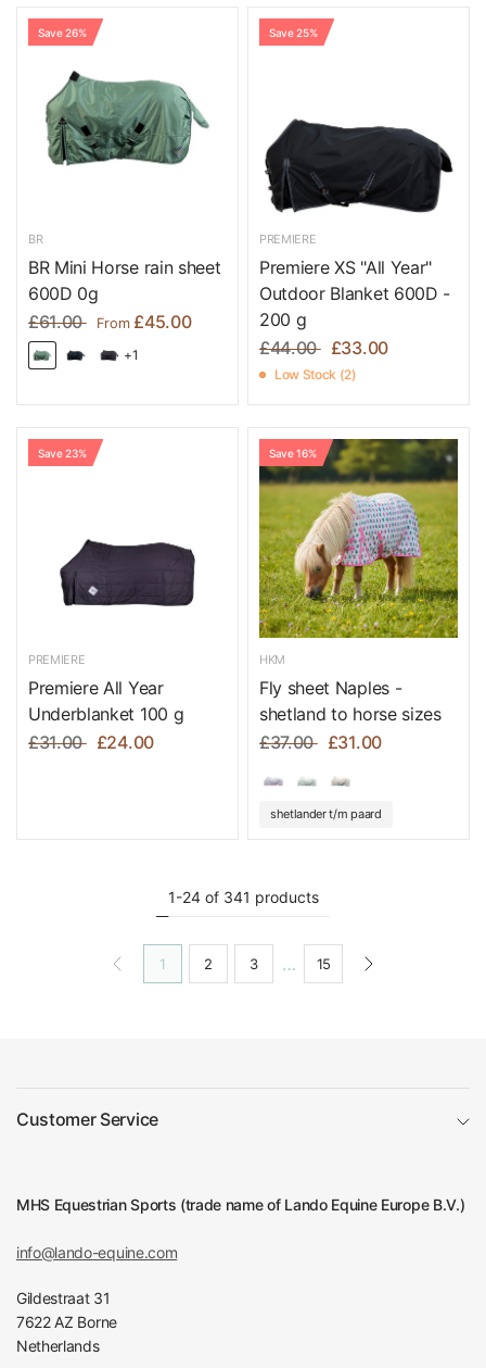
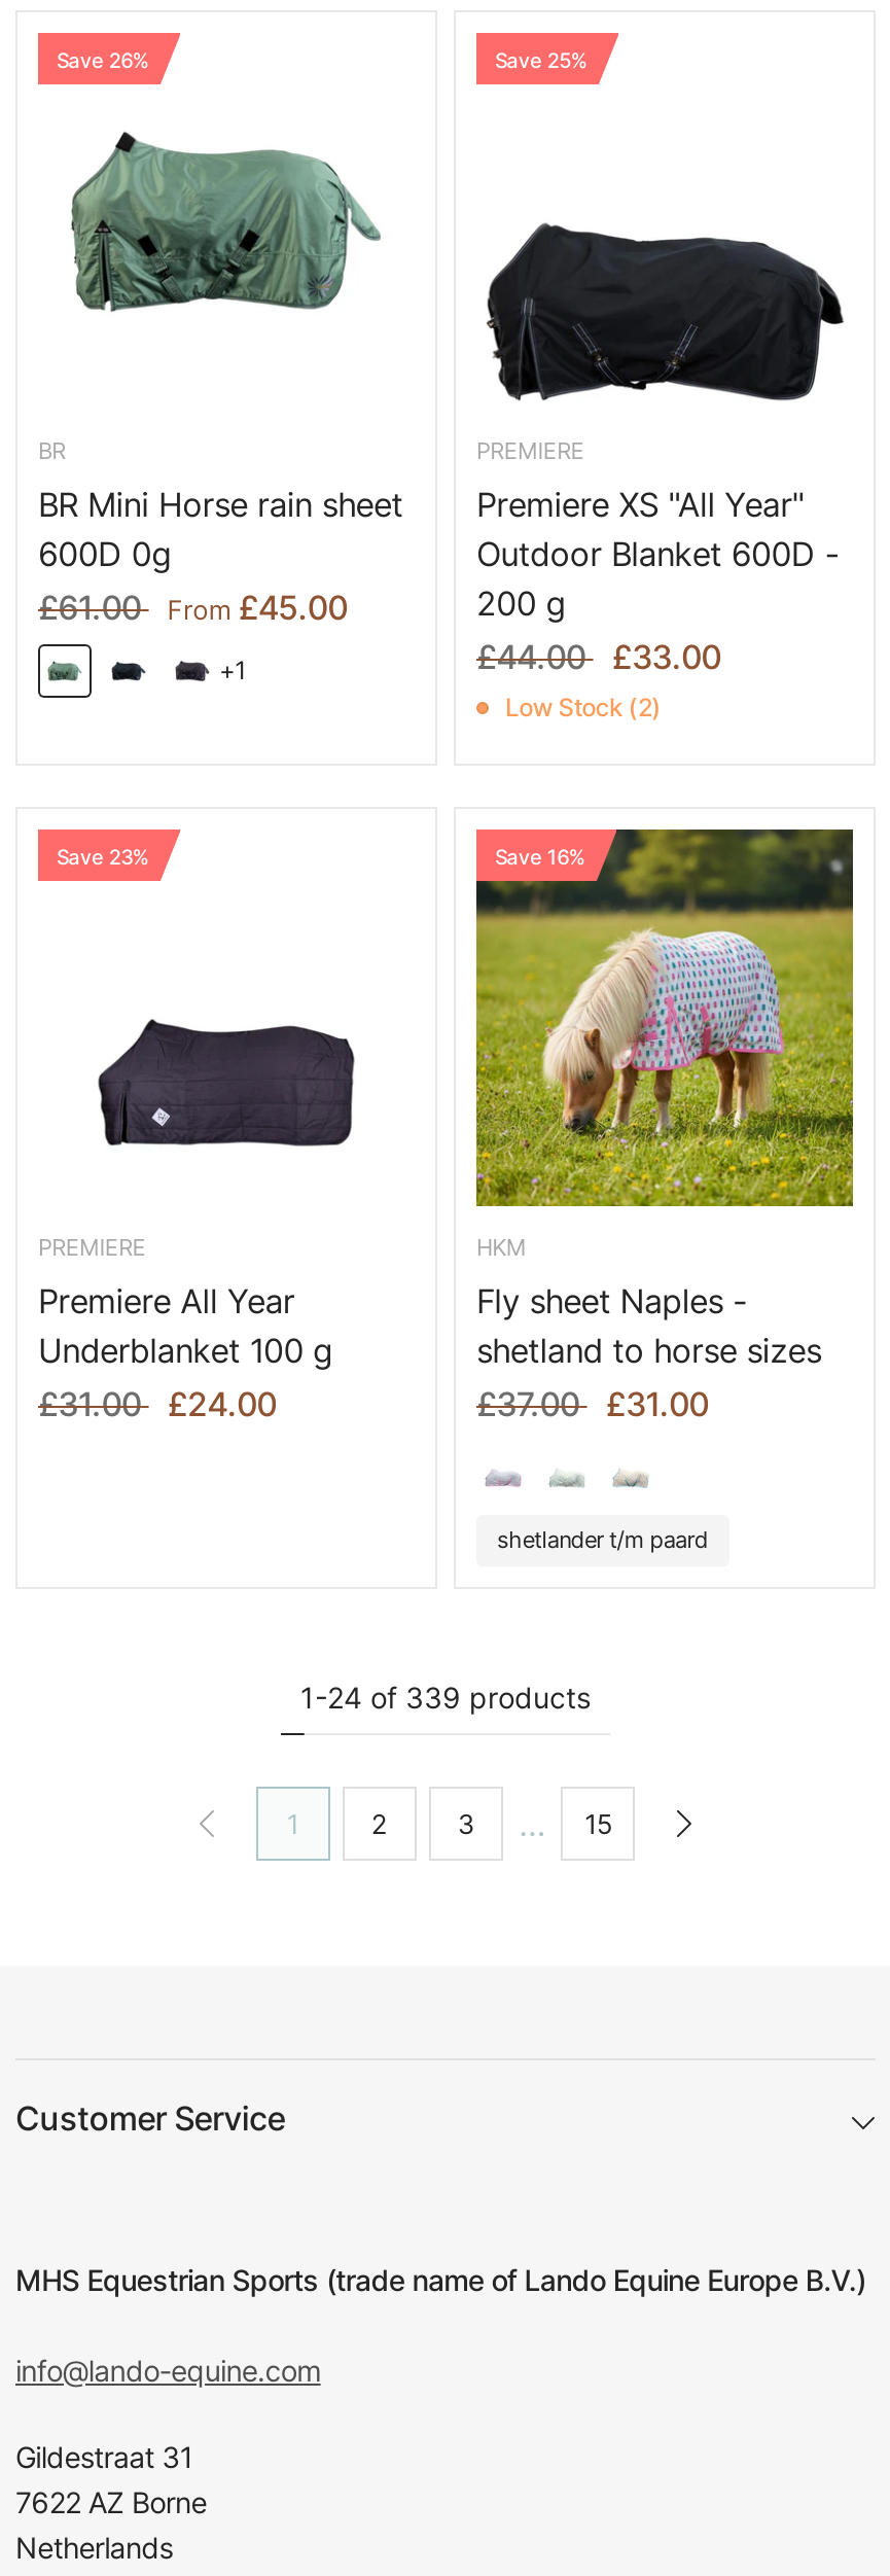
[168,888,318,906] 1-24 of 341 products -> [300,1680,591,1715] 1-24 of 339 products

